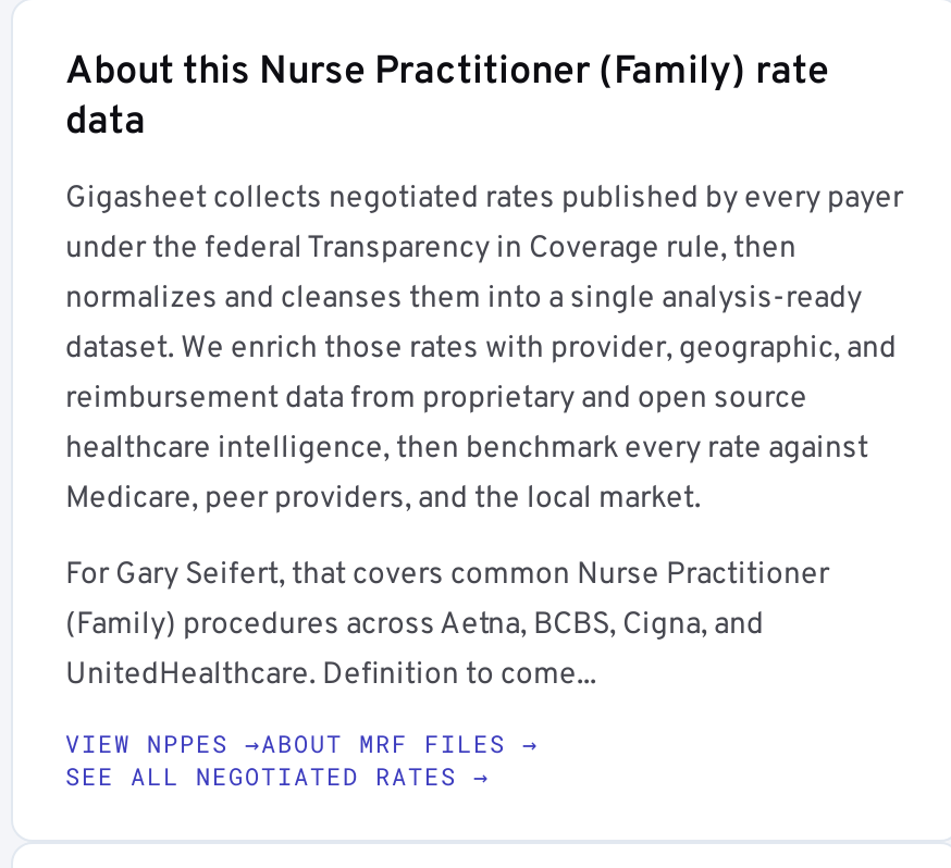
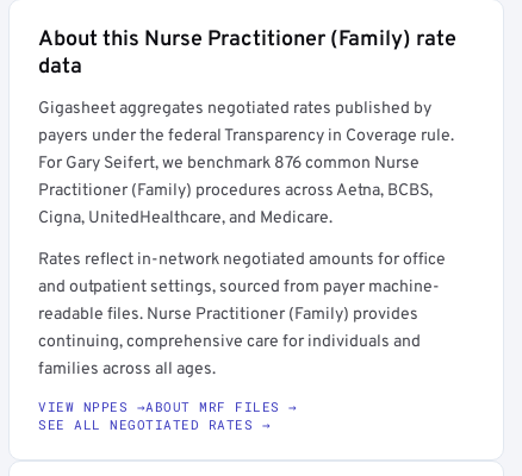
[65,181,903,518] Gigasheet collects negotiated rates published by every payer | under the federal Transparency in Coverage rule, then | normalizes and cleanses them into a single analysis-ready | dataset. We enrich those rates with provider, geographic, and | reimbursement data from proprietary and open source | healthcare intelligence, then benchmark every rate against | Medicare, peer providers, and the local market. -> [38,99,454,228] Gigasheet aggregates negotiated rates published by | payers under the federal Transparency in Coverage rule. | For Gary Seifert, we benchmark 876 common Nurse | Practitioner (Family) procedures across Aetna, BCBS, | Cigna, UnitedHealthcare, and Medicare.
[65,557,829,694] For Gary Seifert, that covers common Nurse Practitioner | (Family) procedures across Aetna, BCBS, Cigna, and | UnitedHealthcare. Definition to come... -> [38,250,446,380] Rates reflect in-network negotiated amounts for office | and outpatient settings, sourced from payer machine- | readable files. Nurse Practitioner (Family) provides | continuing, comprehensive care for individuals and | families across all ages.

